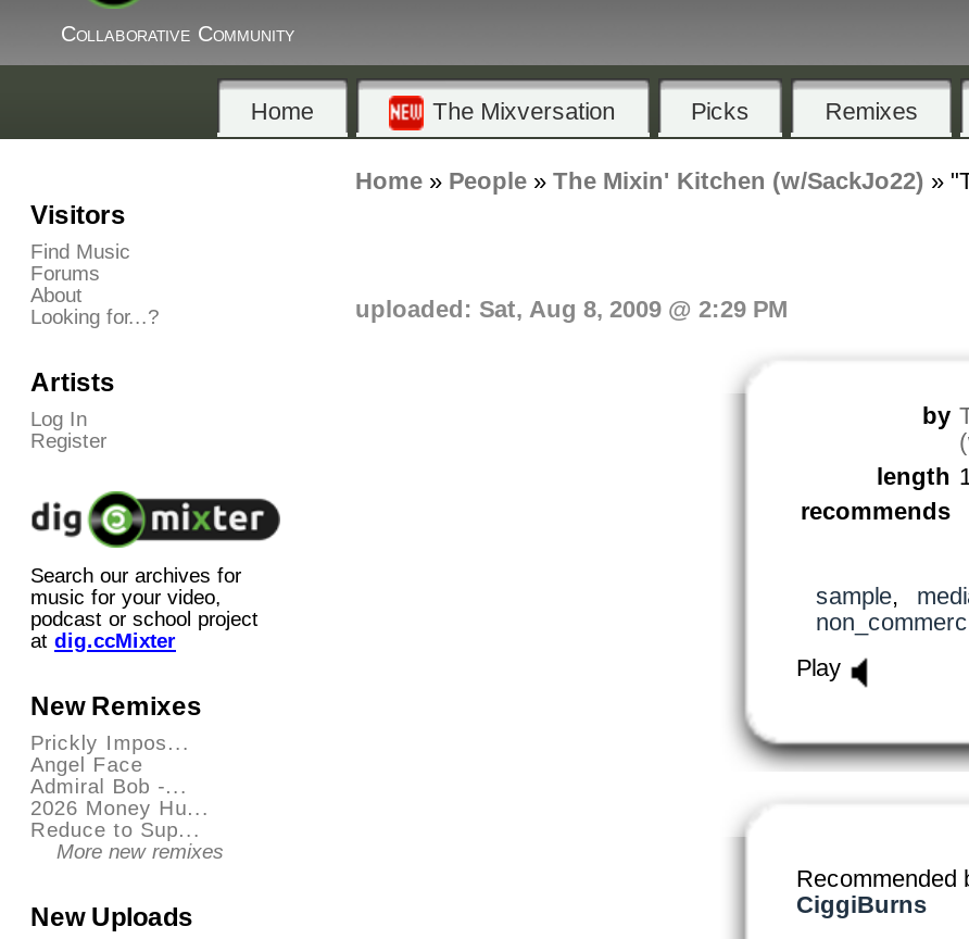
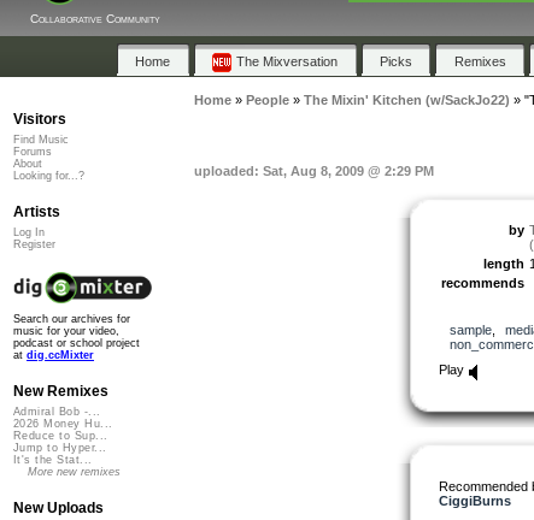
[30,733,190,777] Prickly Impos... | Angel Face -> none
moved [30,777,210,842] -> [13,406,113,442]: Admiral Bob -... | 2026 Money Hu... | Reduce to Sup...
none -> [13,442,107,466] Jump to Hyper... | It's the Stat...

